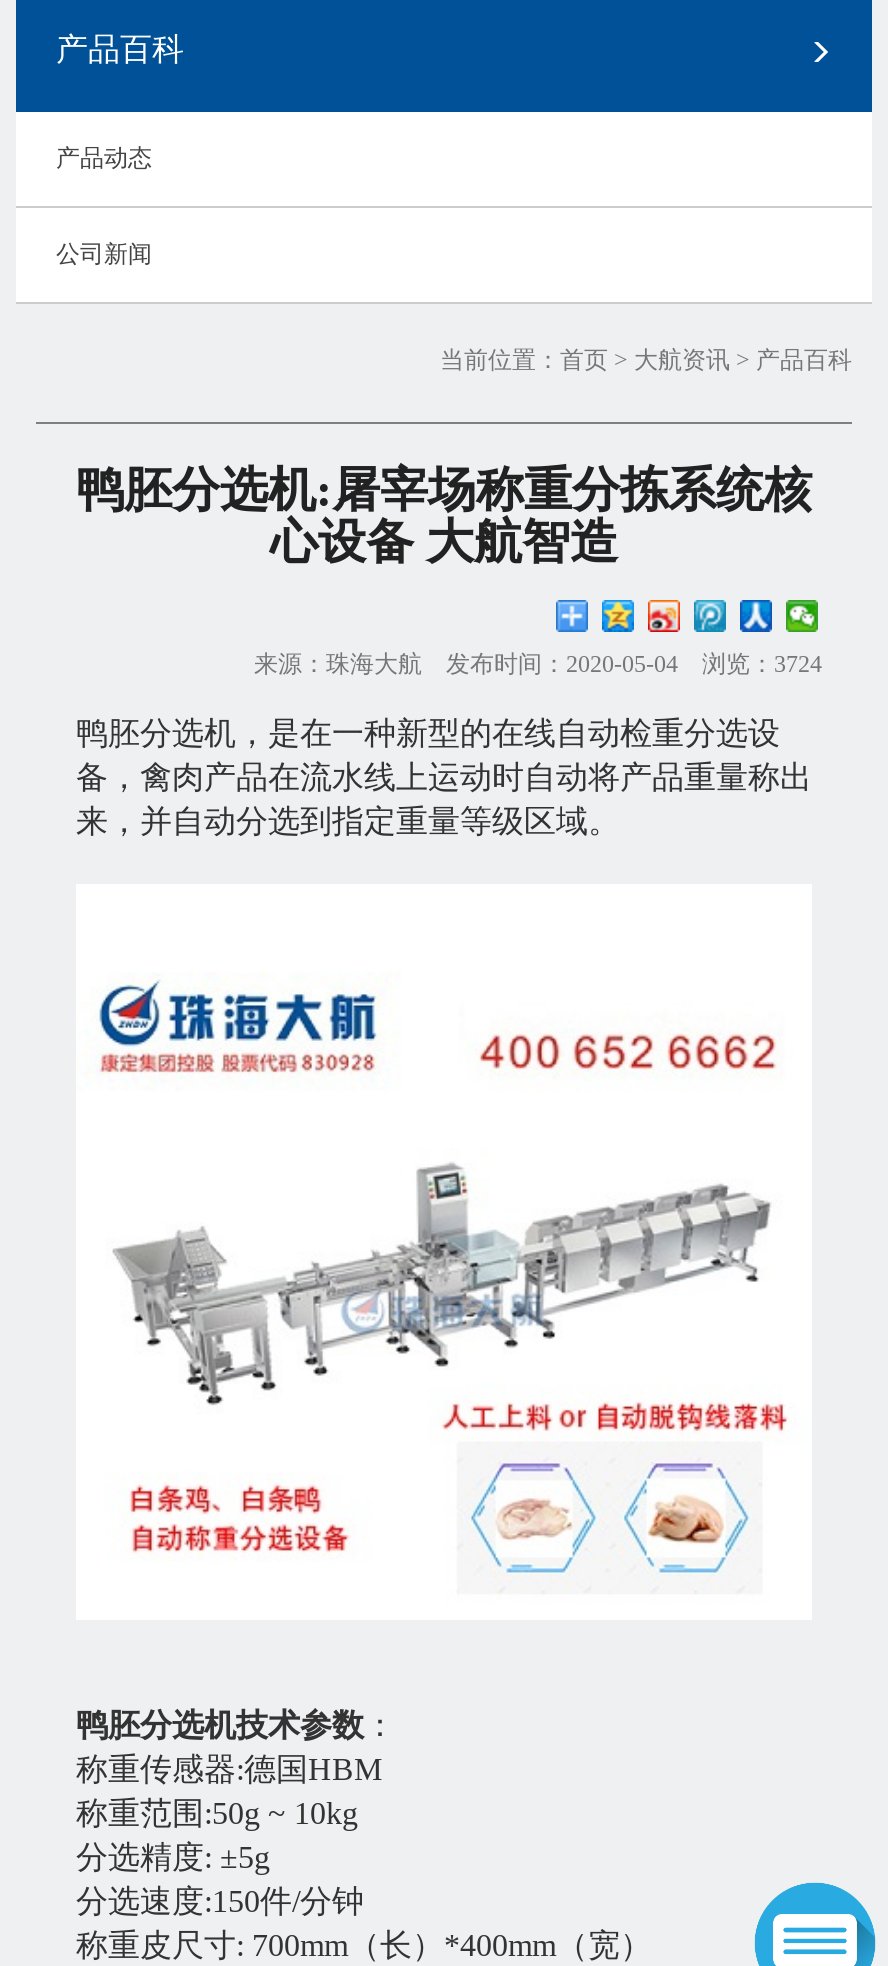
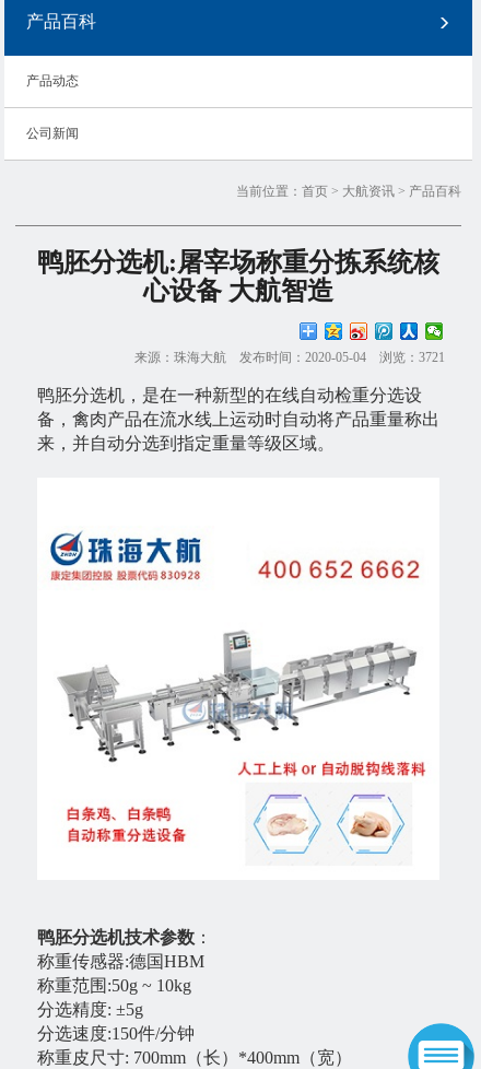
[254,649,822,677] 来源：珠海大航 发布时间：2020-05-04 浏览：3724 -> [134,349,445,365] 来源：珠海大航 发布时间：2020-05-04 浏览：3721

